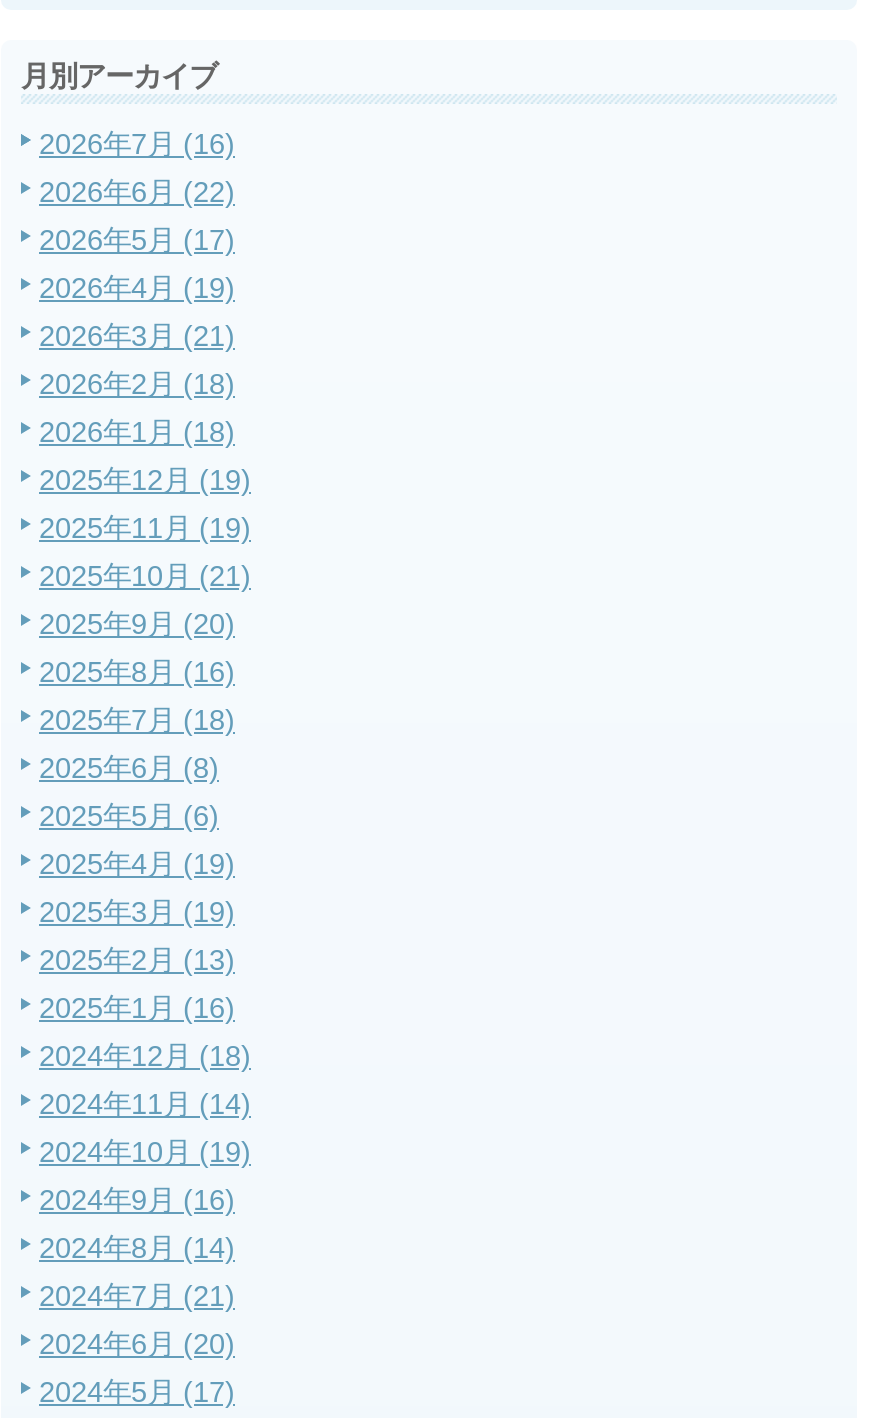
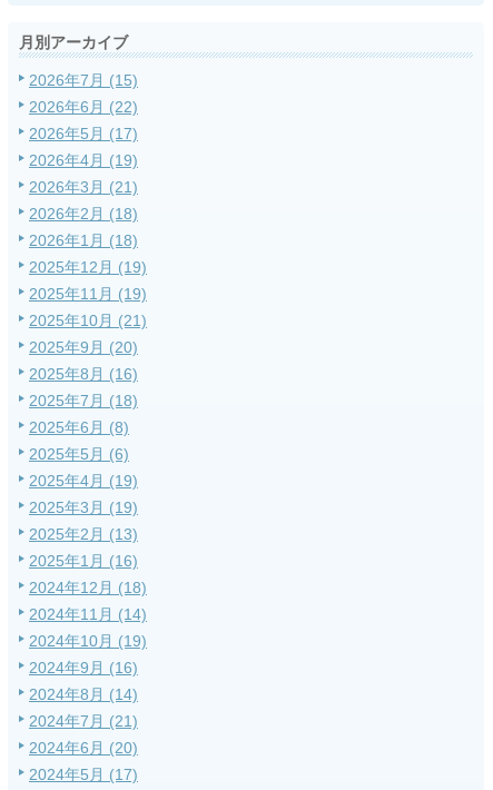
[39,128,235,160] 2026年7月 (16) -> [29,71,138,89] 2026年7月 (15)

